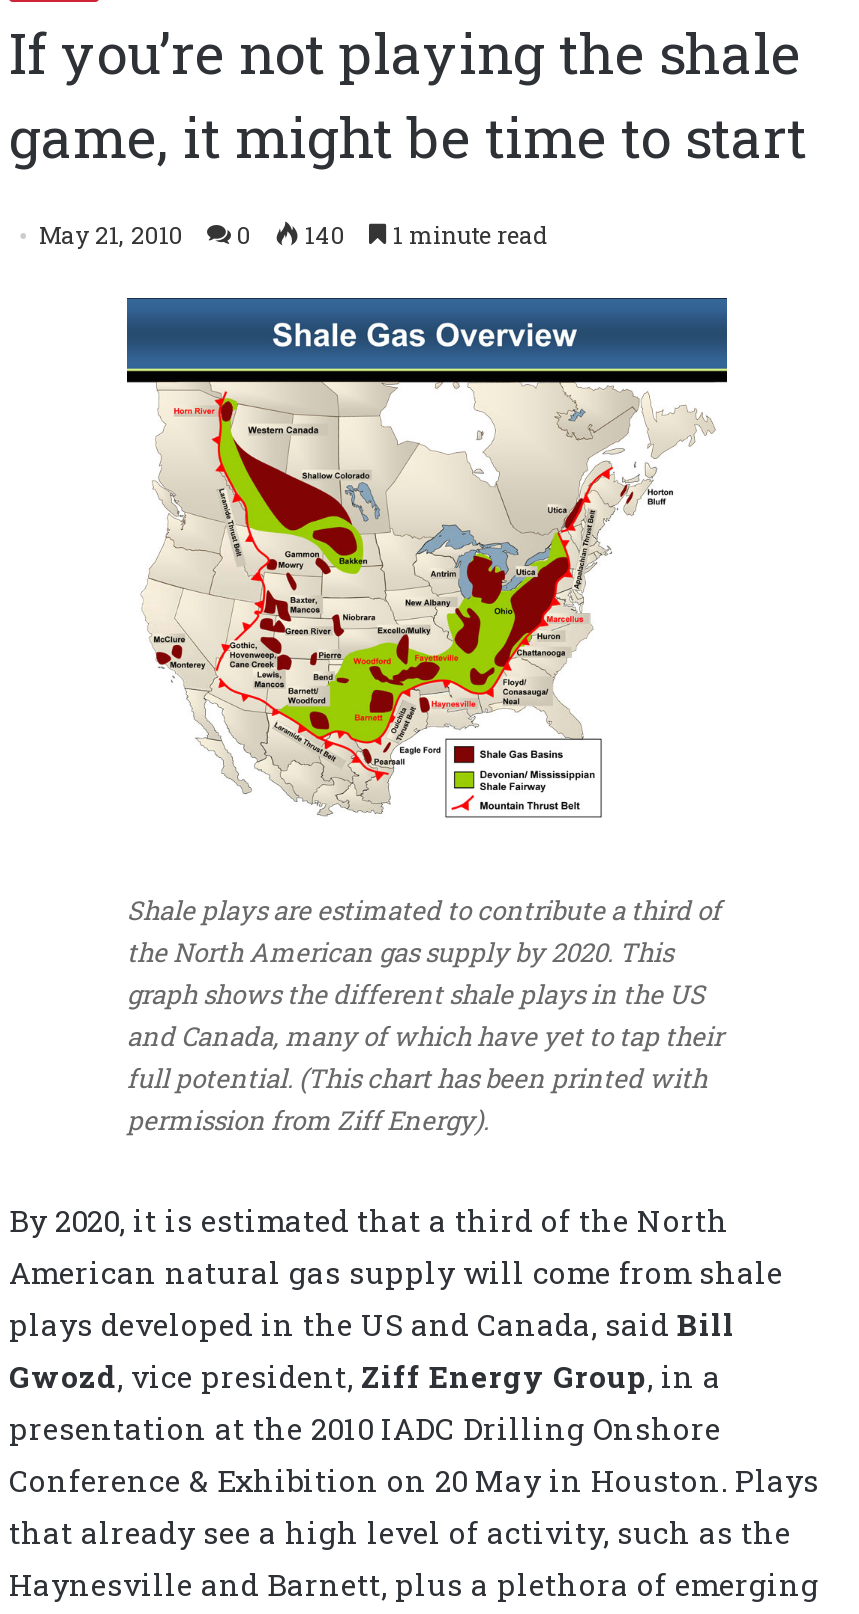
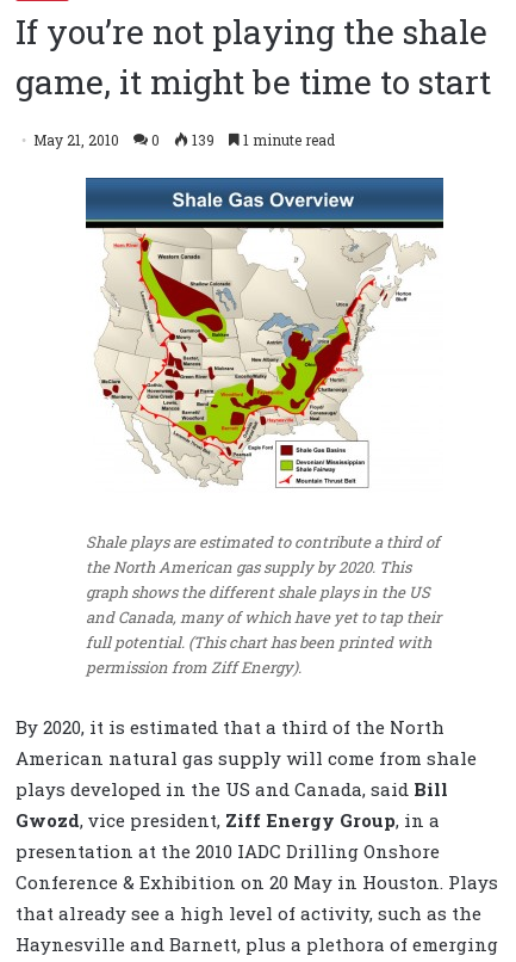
[39,217,547,249] May 21, 2010 0 140 1 minute read -> [33,130,335,149] May 21, 2010 0 139 1 minute read

